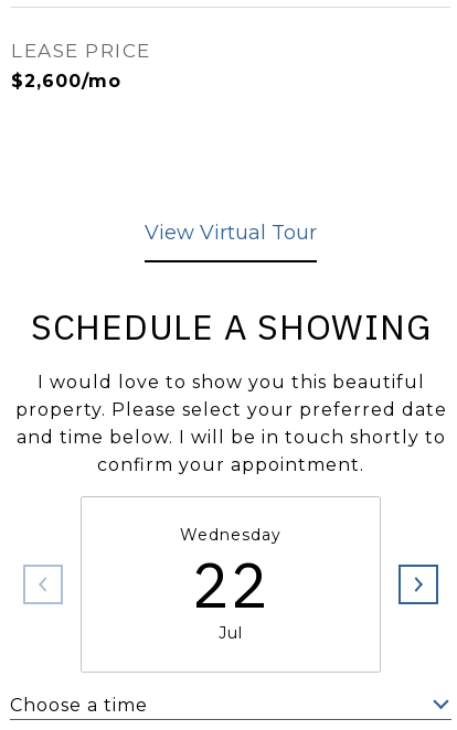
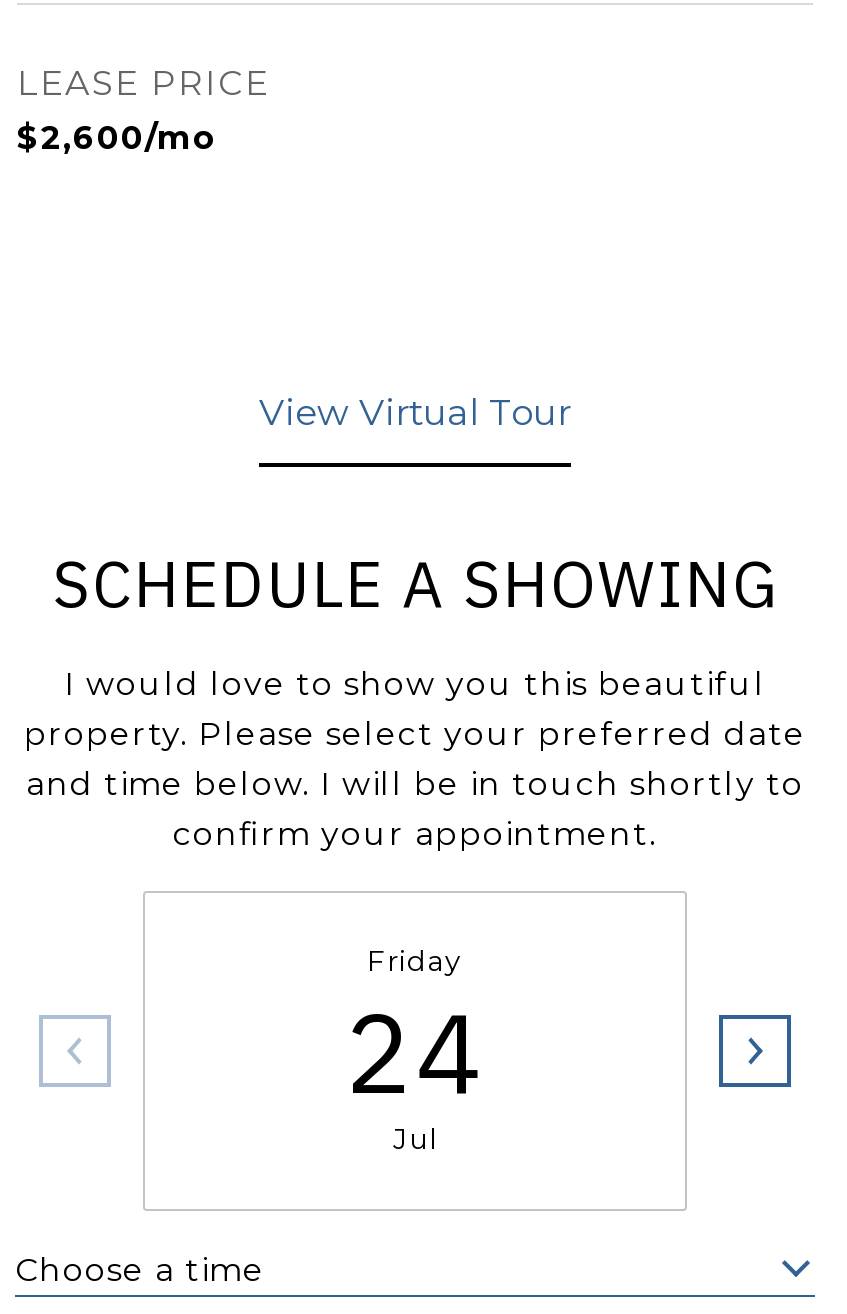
[180,525,281,624] Wednesday | 22 -> [345,943,485,1123] Friday | 24

